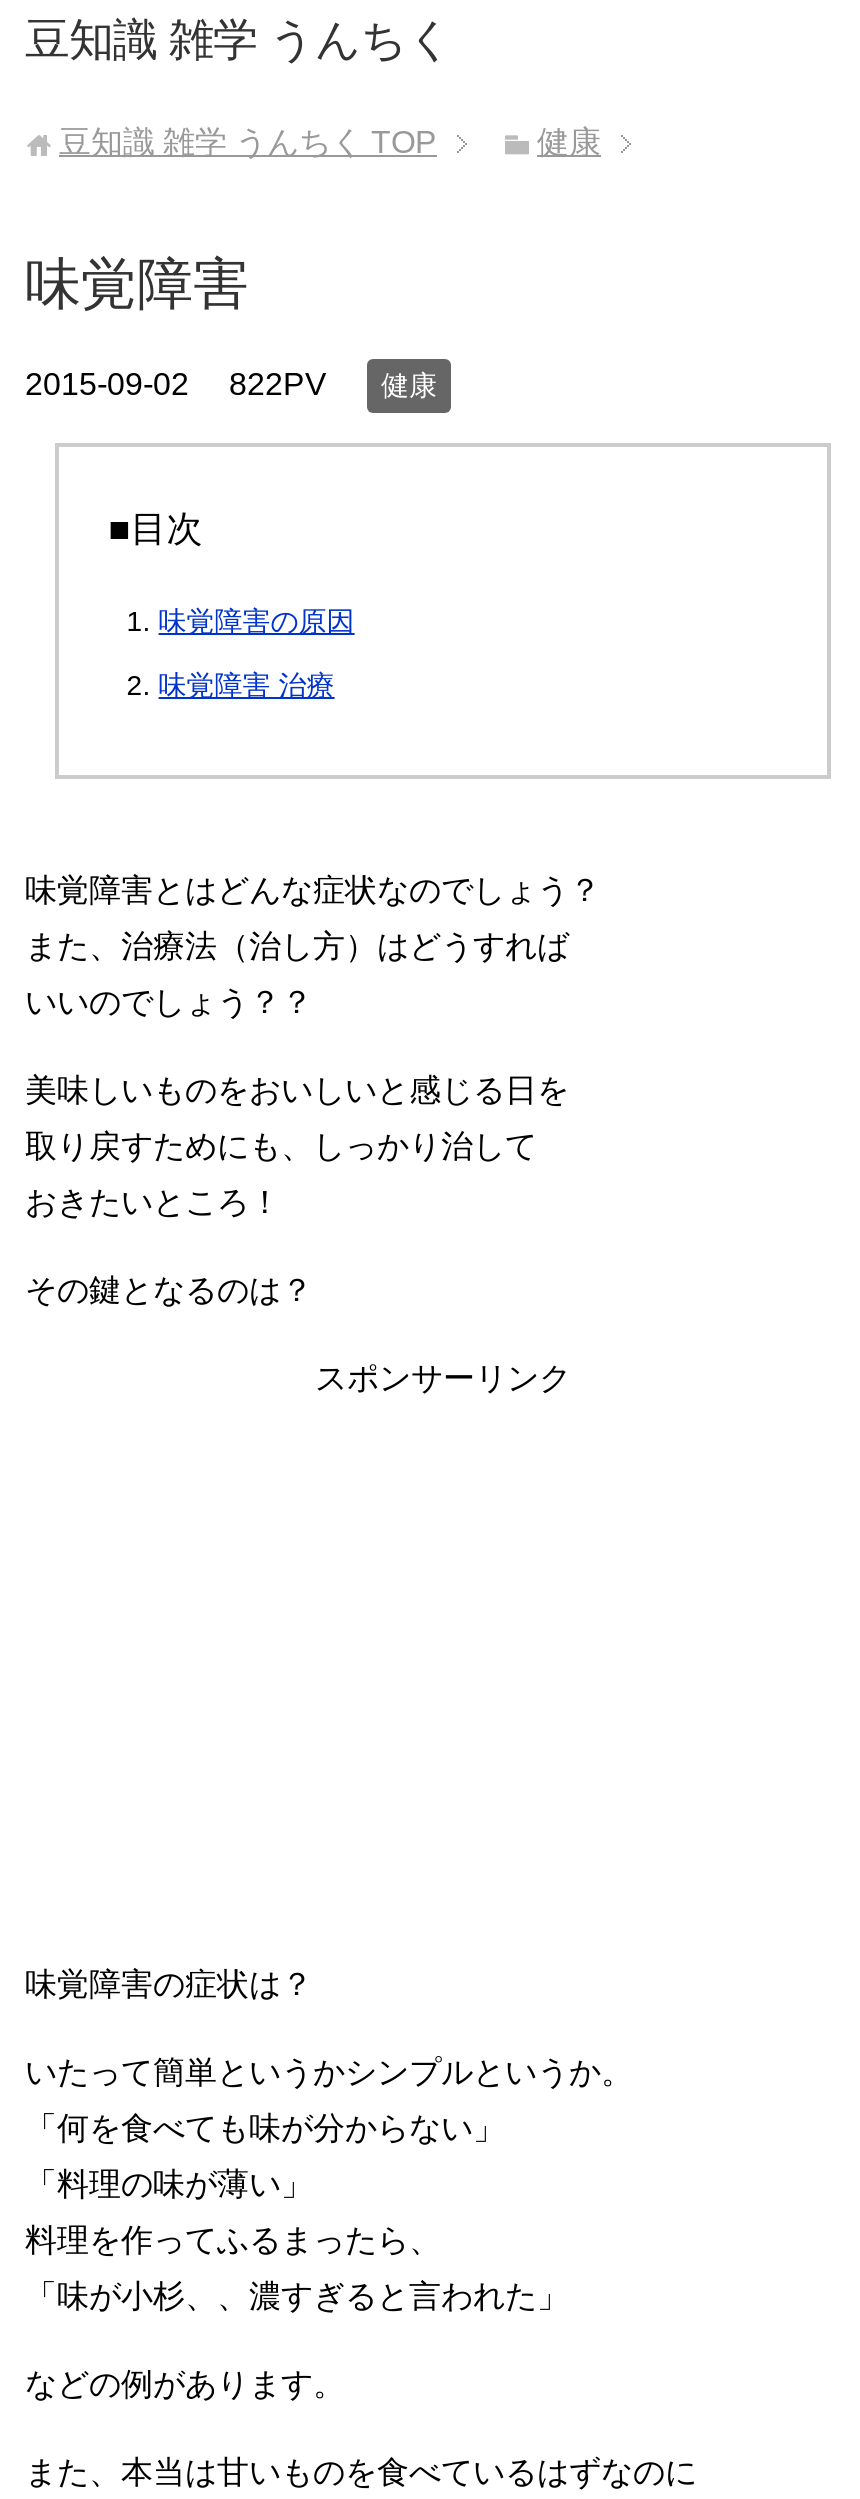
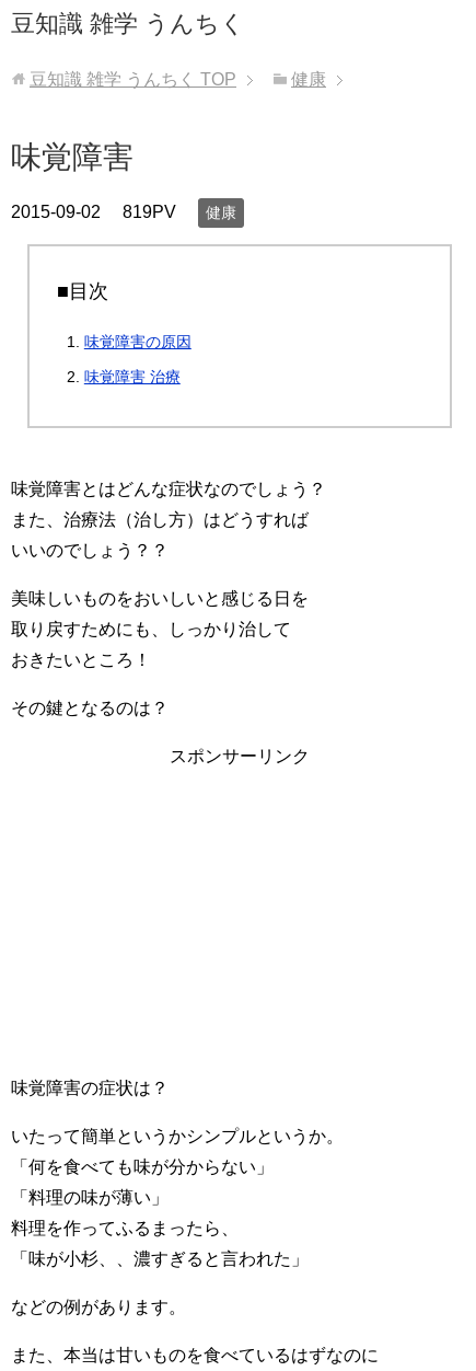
[25,367,437,401] 2015-09-02 822PV 健康 -> [11,203,236,221] 2015-09-02 819PV 健康

